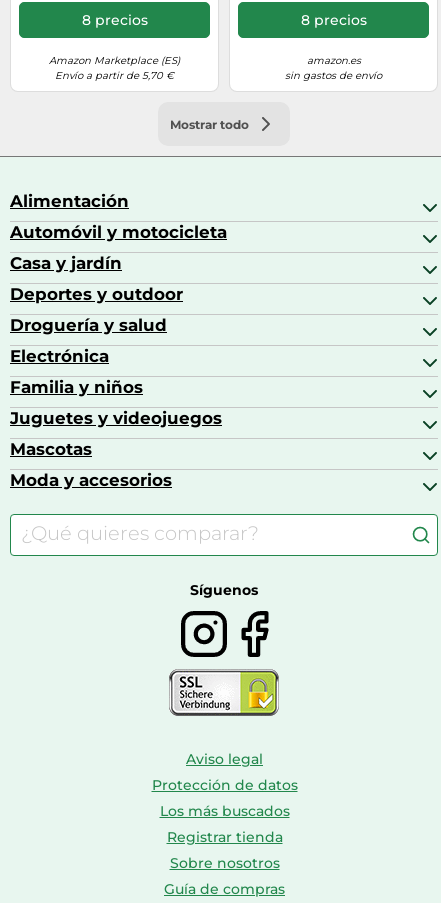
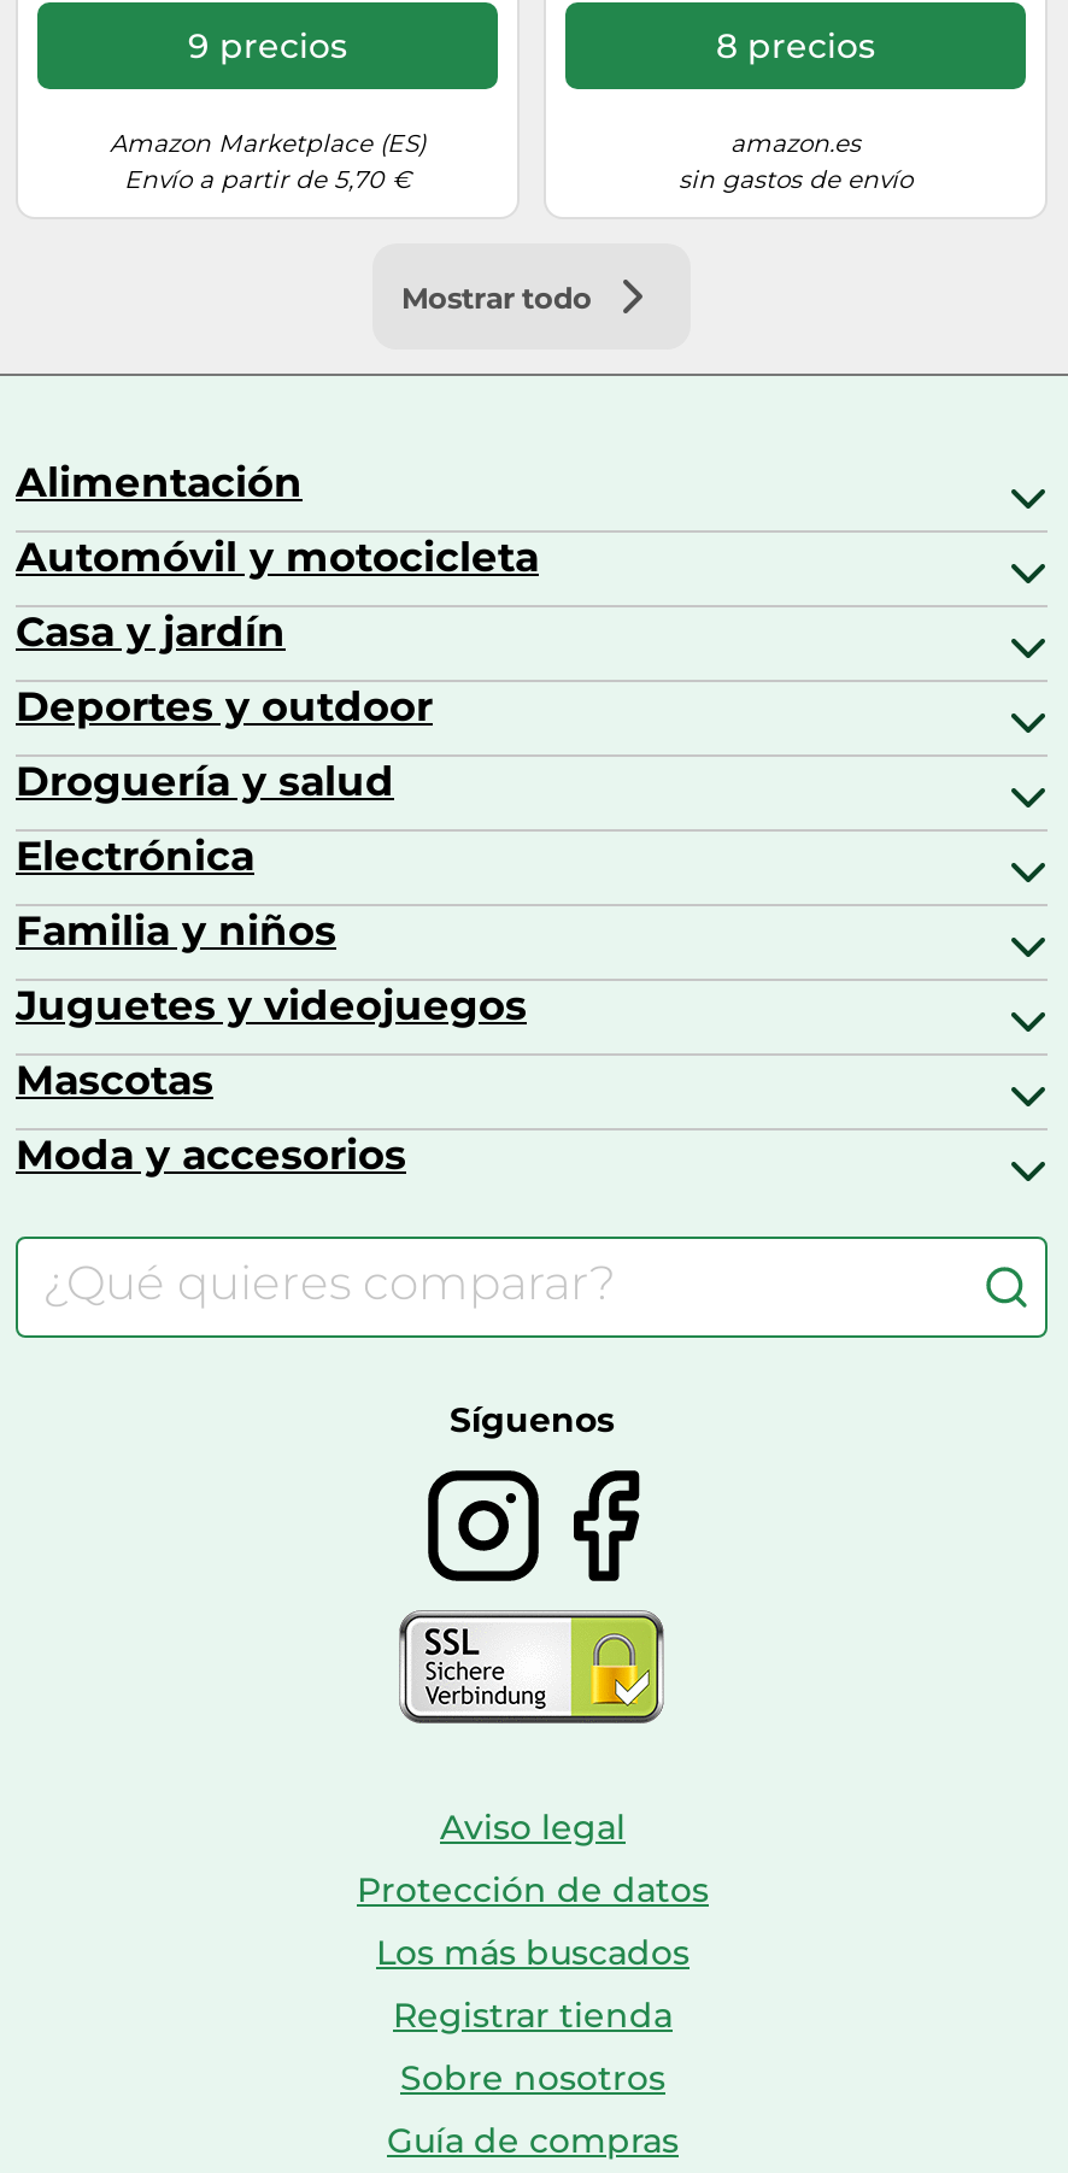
[81,11,147,29] 8 precios -> [188,25,347,68] 9 precios

